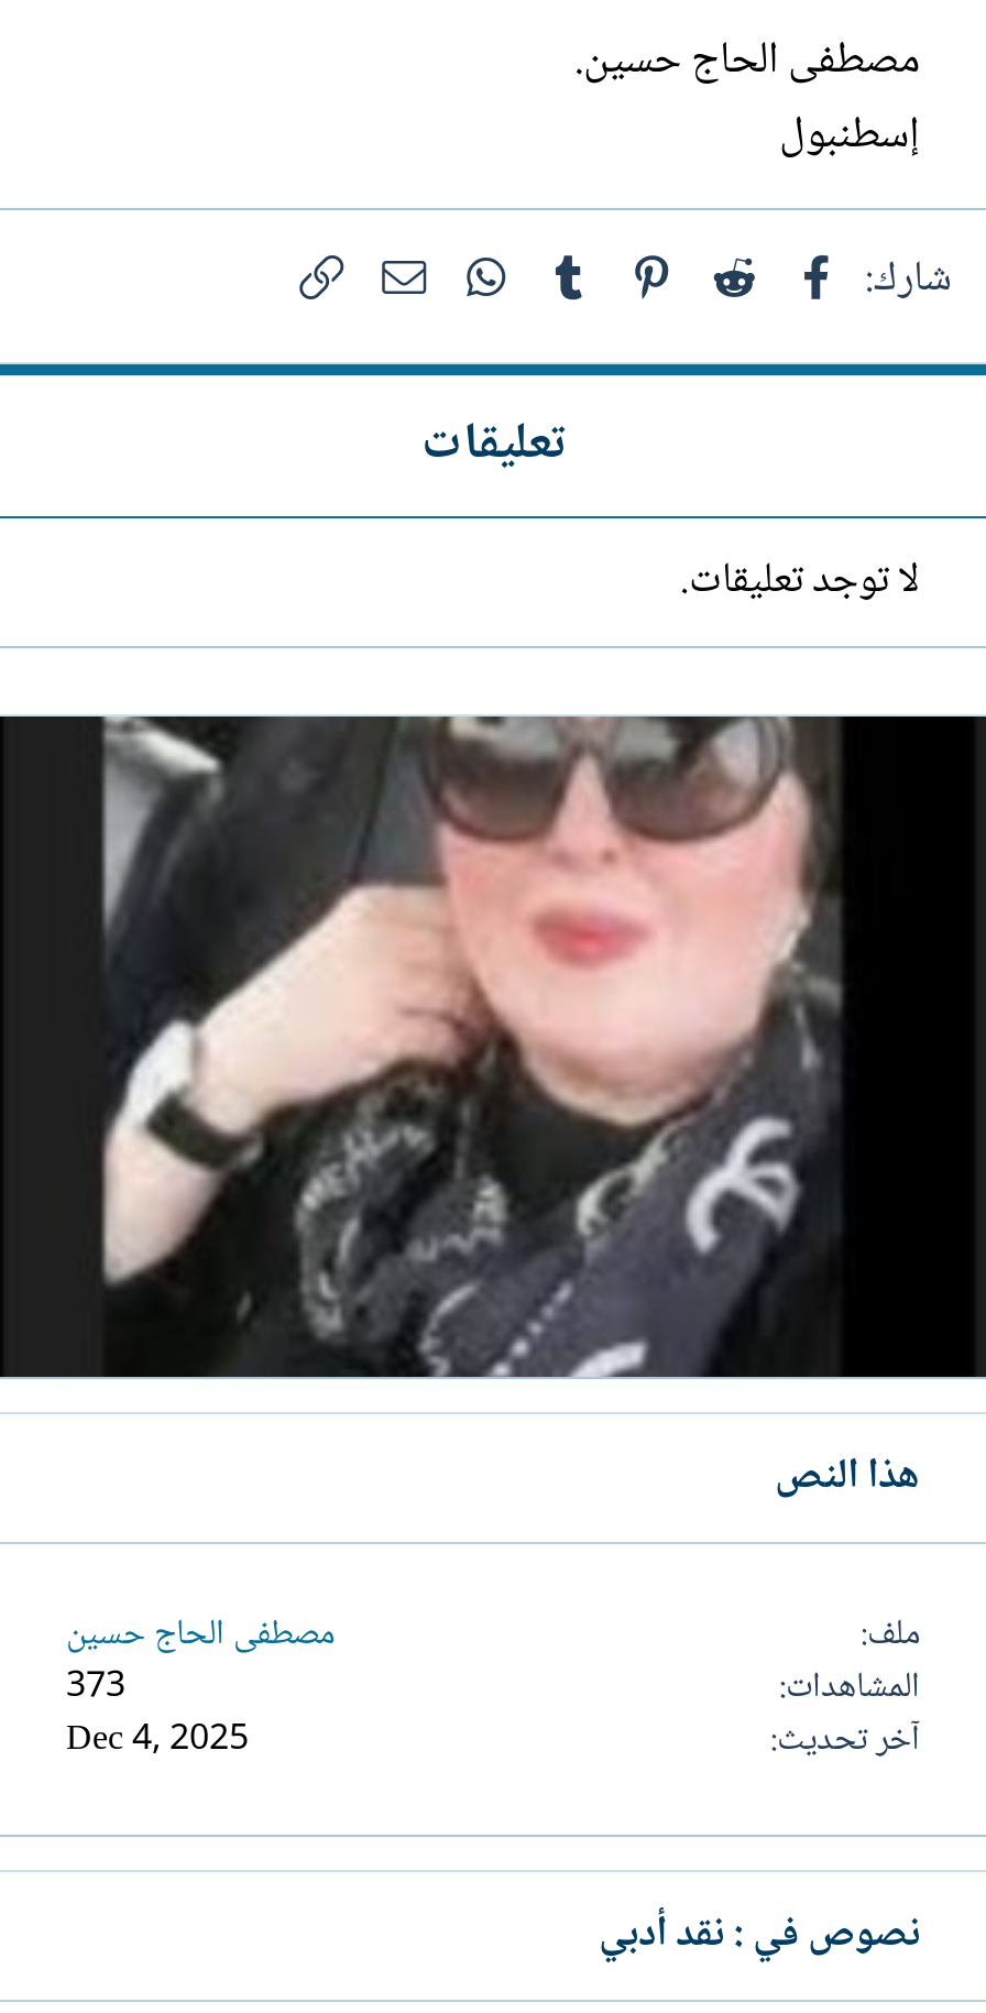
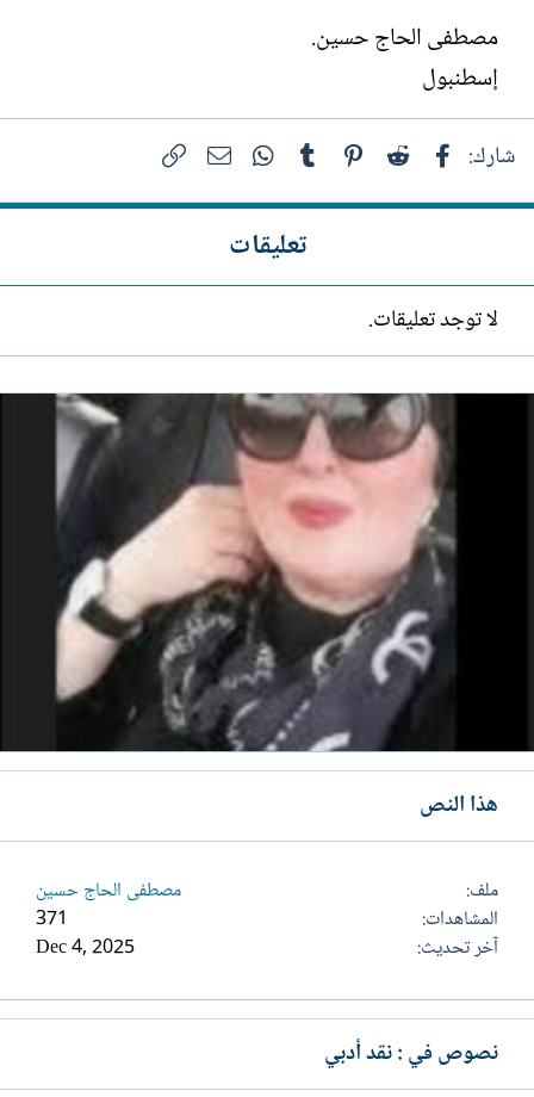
[66,1658,125,1718] 373 -> [36,904,68,936] 371

